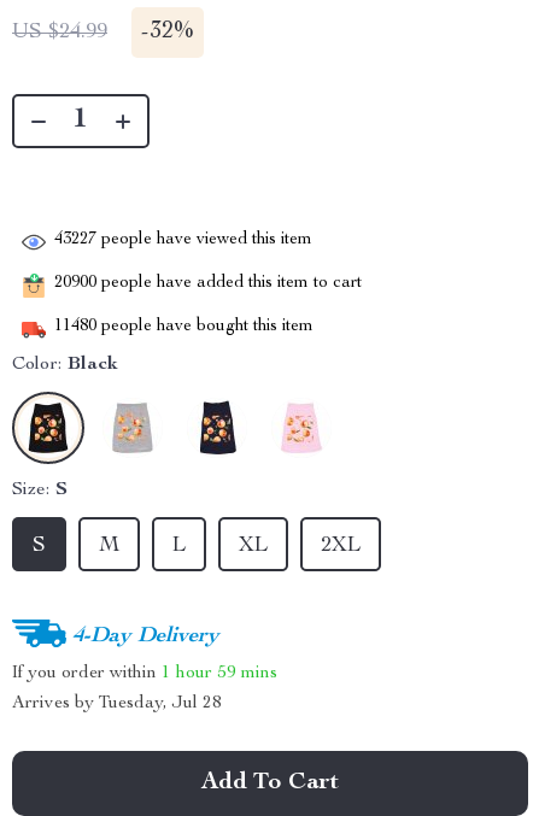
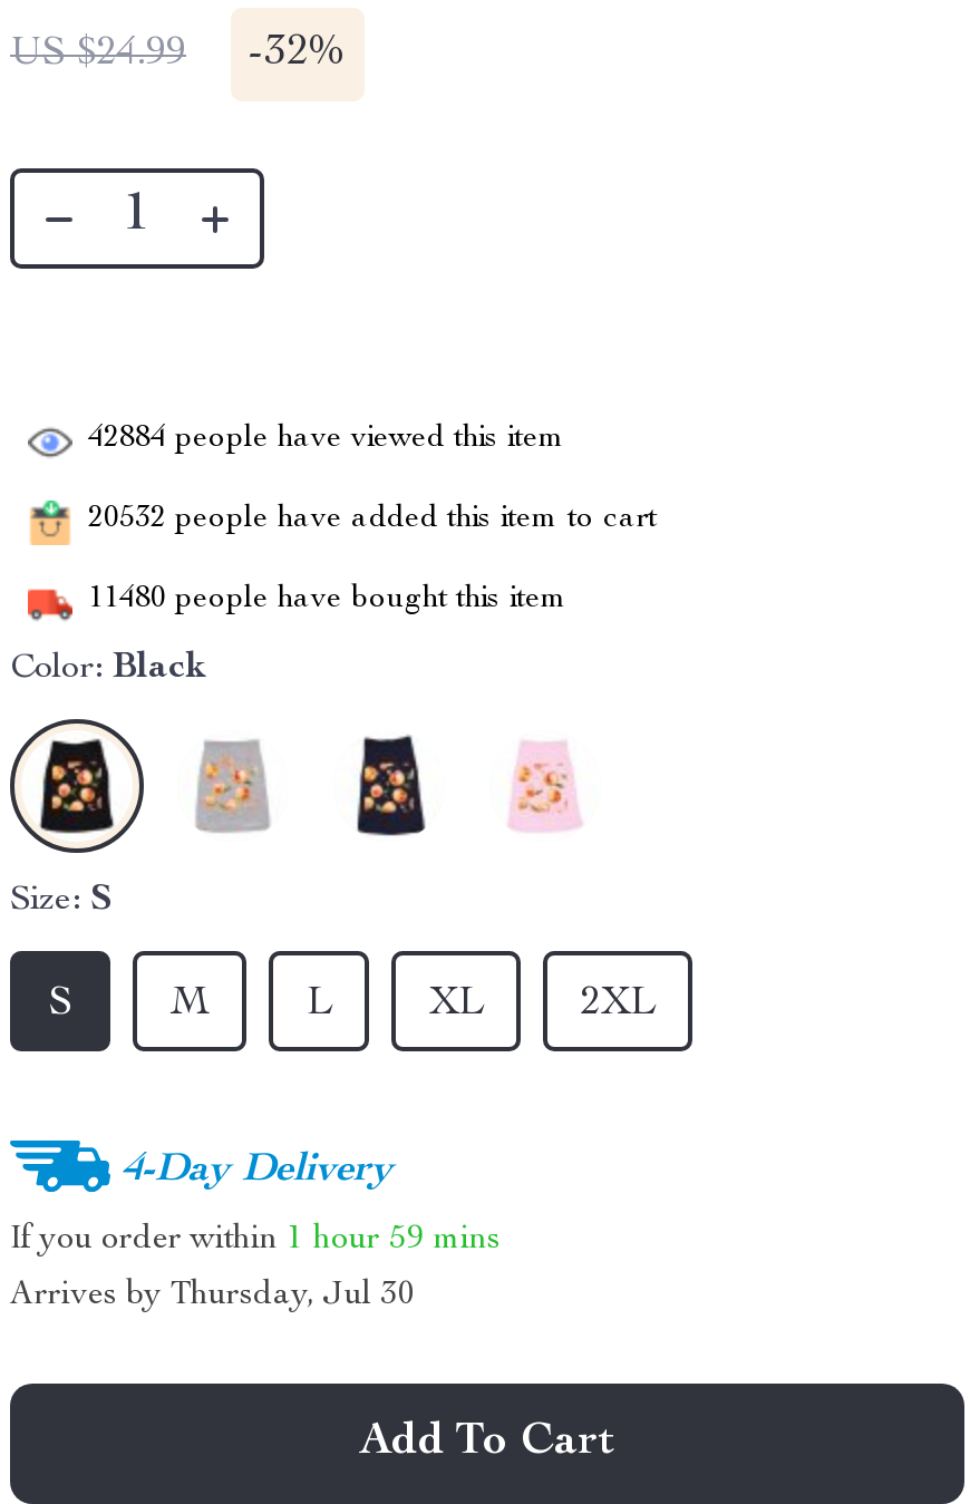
[54,232,312,249] 43227 people have viewed this item -> [88,423,565,454] 42884 people have viewed this item
[54,275,362,292] 20900 people have added this item to cart -> [88,503,657,535] 20532 people have added this item to cart
[12,694,222,712] Arrives by Tuesday, Jul 28 -> [10,1279,416,1312] Arrives by Thursday, Jul 30

